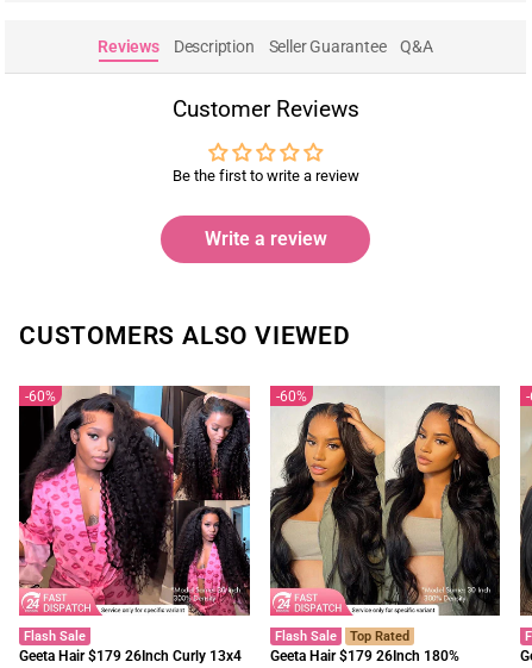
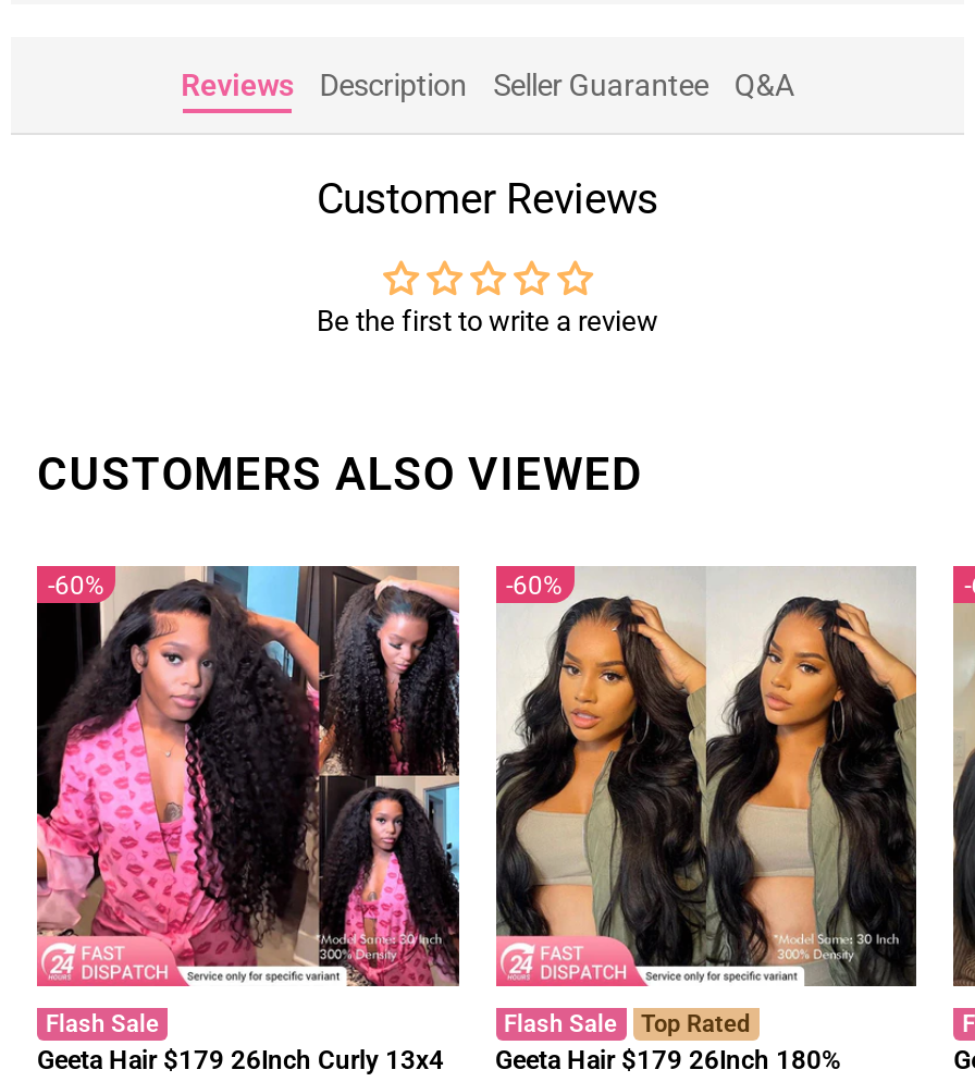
[204,227,327,250] Write a review -> none

